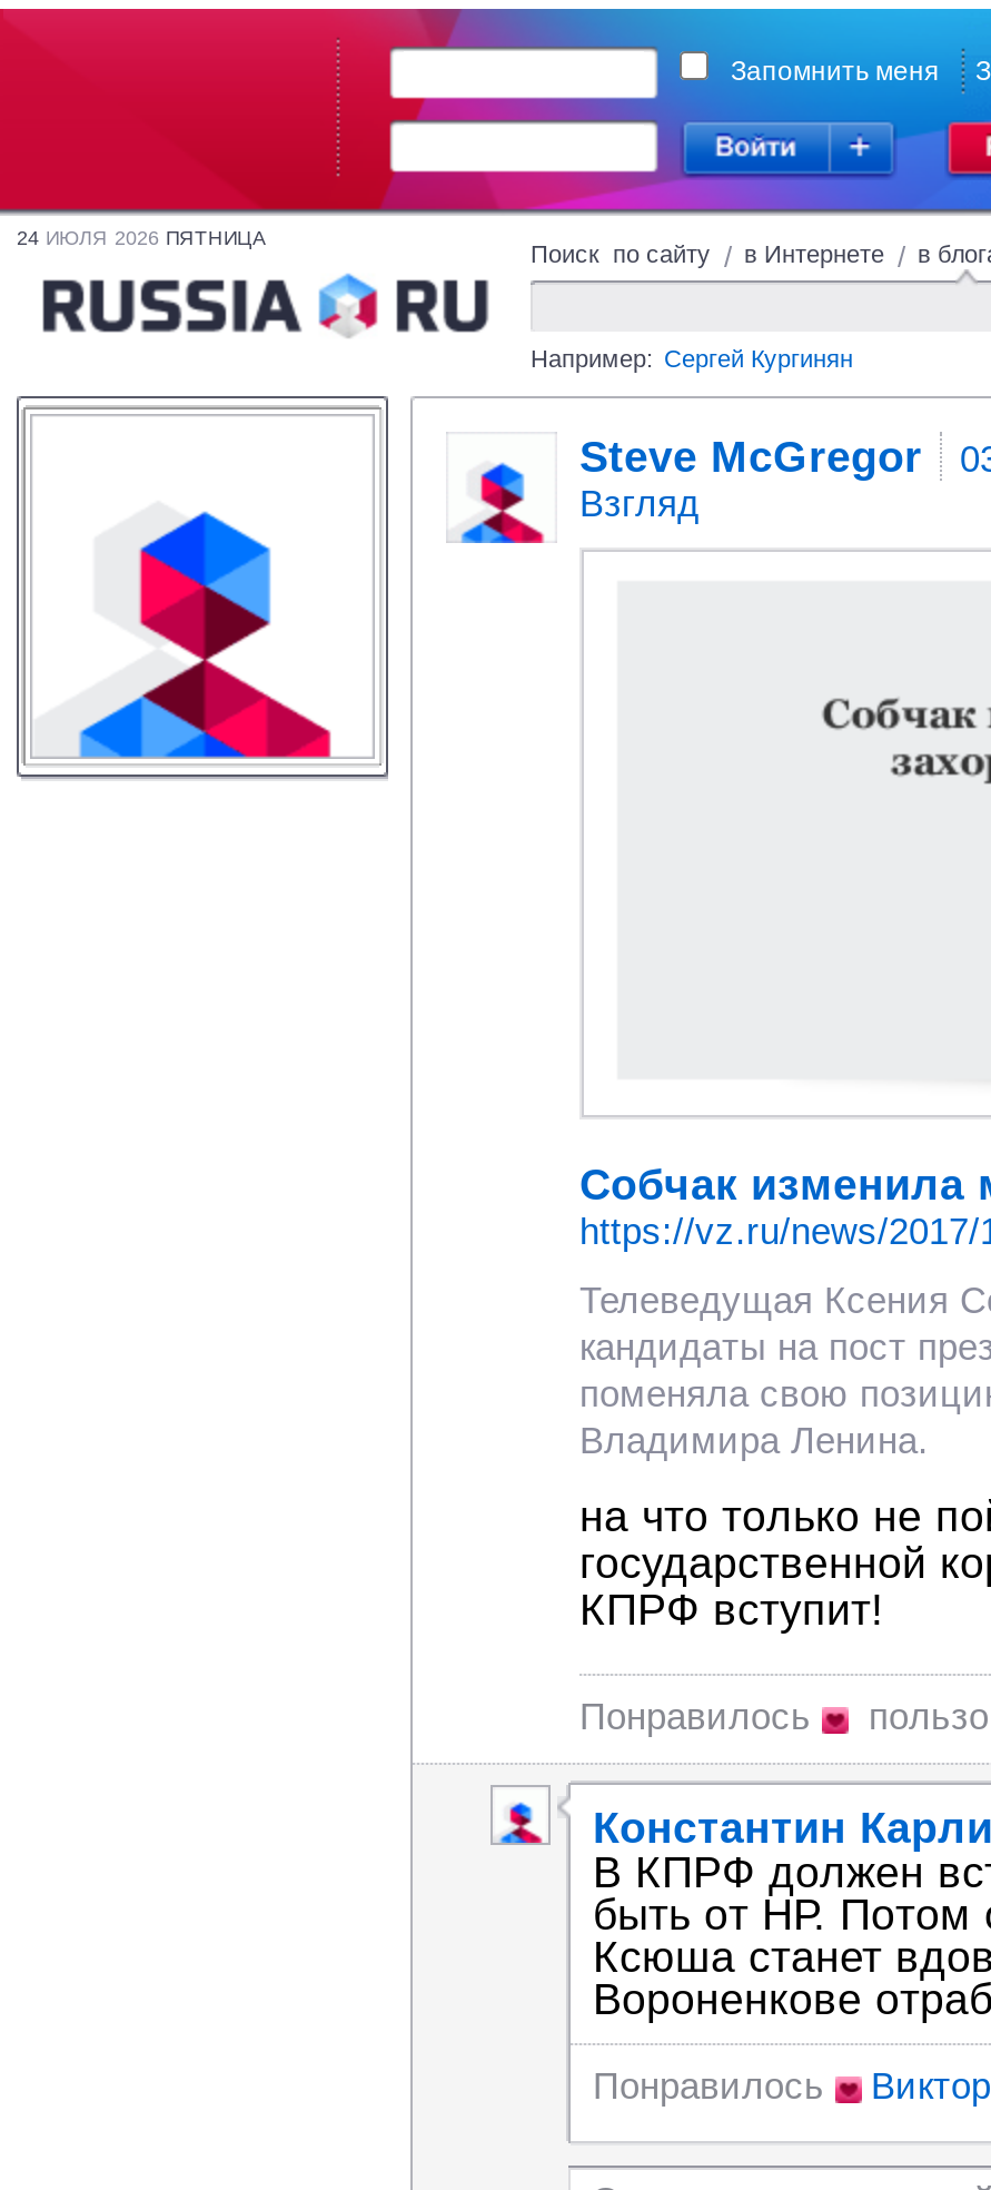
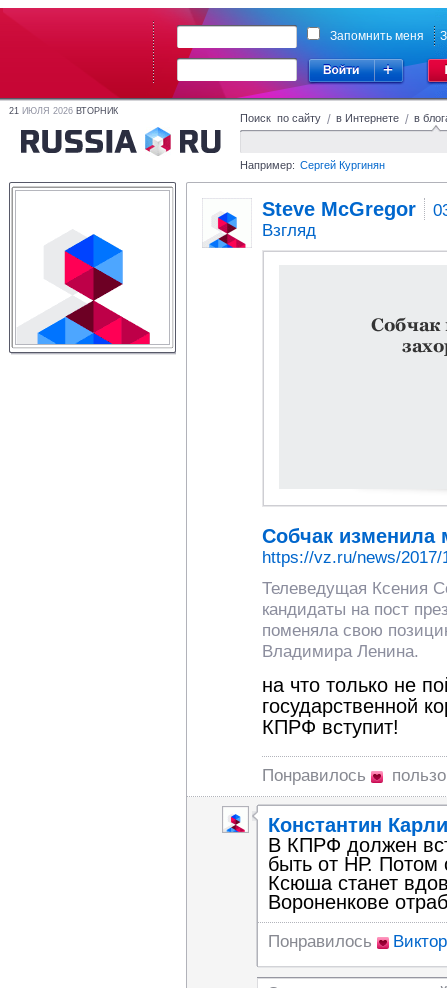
[17,227,266,249] 24 ИЮЛЯ 2026 ПЯТНИЦА -> [9,106,118,116] 21 ИЮЛЯ 2026 ВТОРНИК

